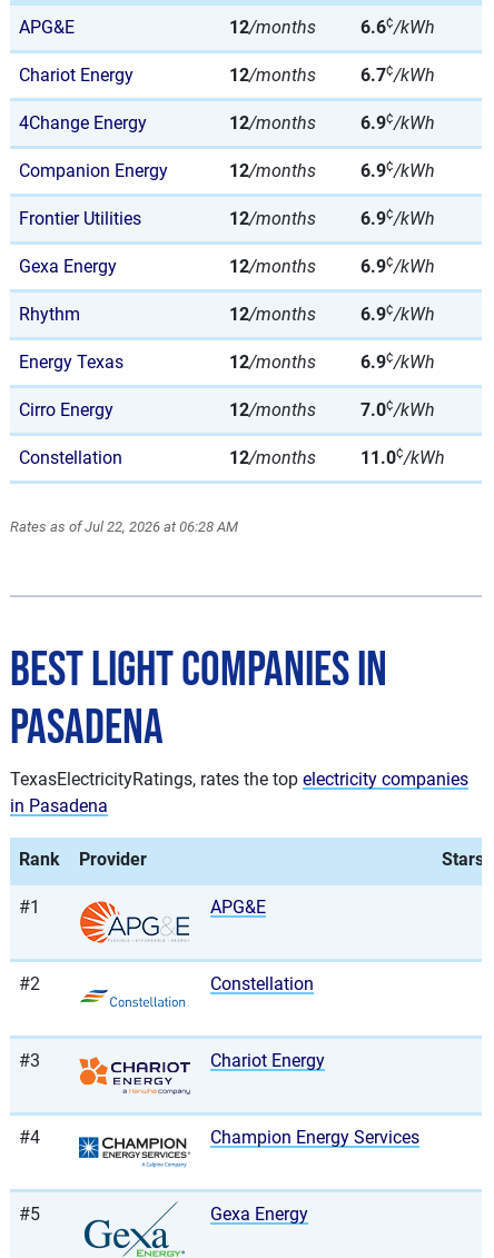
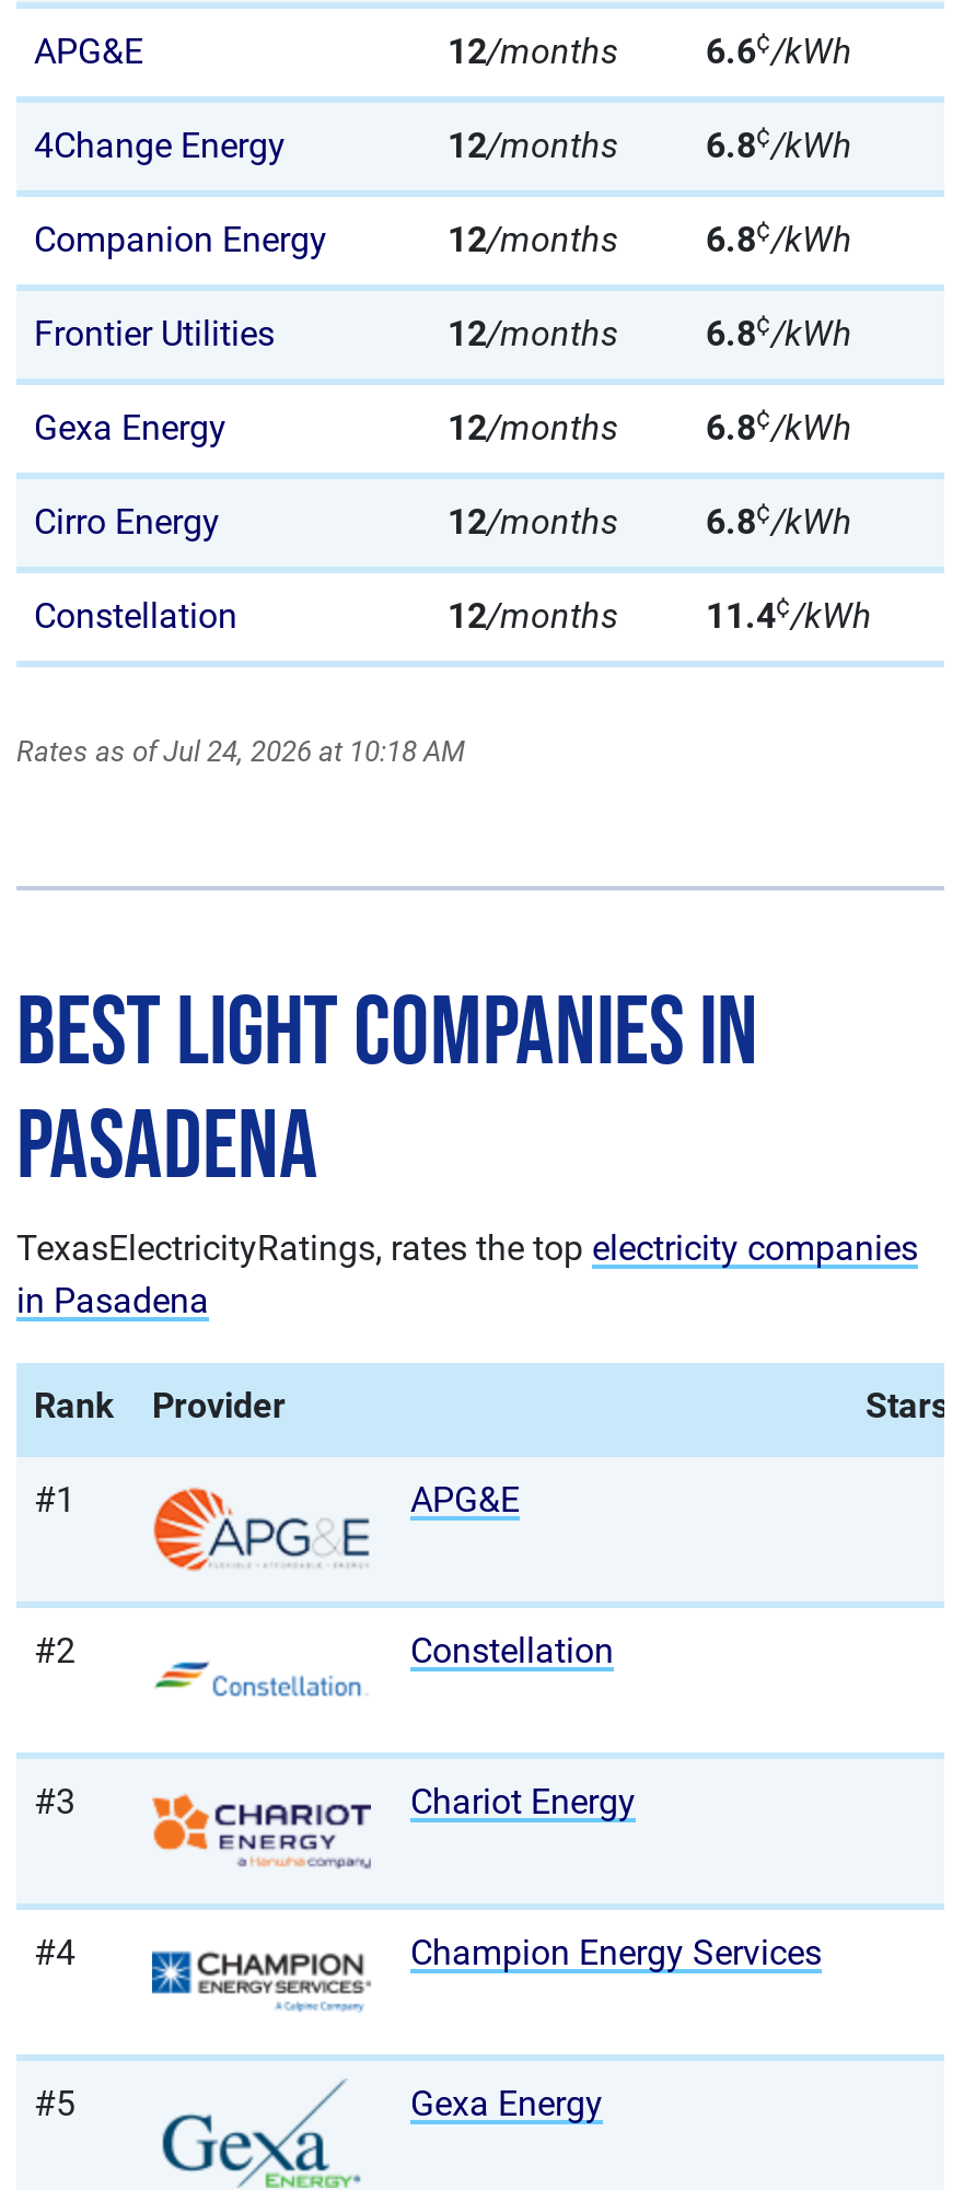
[19,62,435,86] Chariot Energy | 12/months | 6.7¢/kWh -> none
[360,110,435,133] 6.9¢/kWh -> [706,120,852,166] 6.8¢/kWh
[360,158,435,181] 6.9¢/kWh -> [706,214,852,260] 6.8¢/kWh
[360,206,435,229] 6.9¢/kWh -> [706,308,852,354] 6.8¢/kWh
[19,254,435,373] 6.9¢/kWh | Rhythm | 12/months | 6.9¢/kWh | Energy Texas | 12/months | 6.9¢/kWh -> [706,403,852,449] 6.8¢/kWh
[360,397,435,420] 7.0¢/kWh -> [706,497,852,543] 6.8¢/kWh
[360,445,445,468] 11.0¢/kWh -> [706,591,872,637] 11.4¢/kWh
[10,518,238,535] Rates as of Jul 22, 2026 at 06:28 AM -> [16,735,465,768] Rates as of Jul 24, 2026 at 10:18 AM

